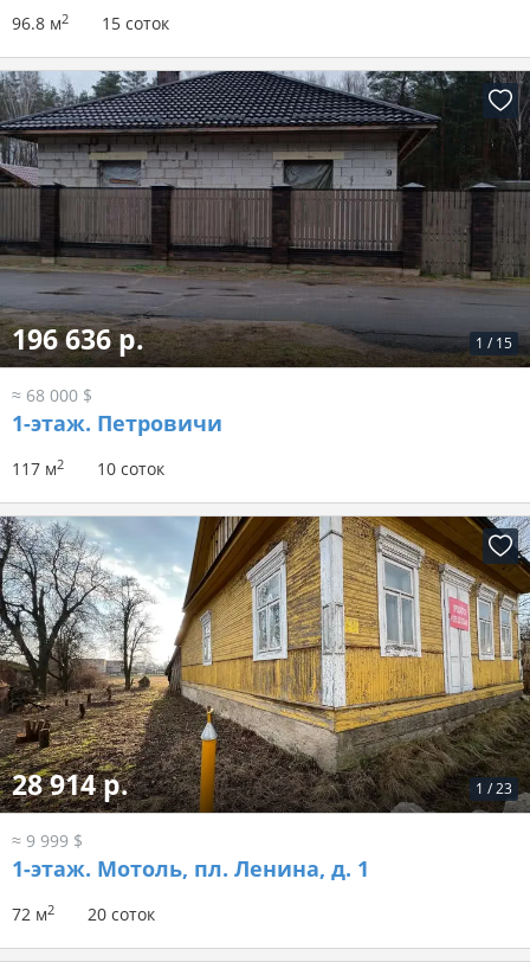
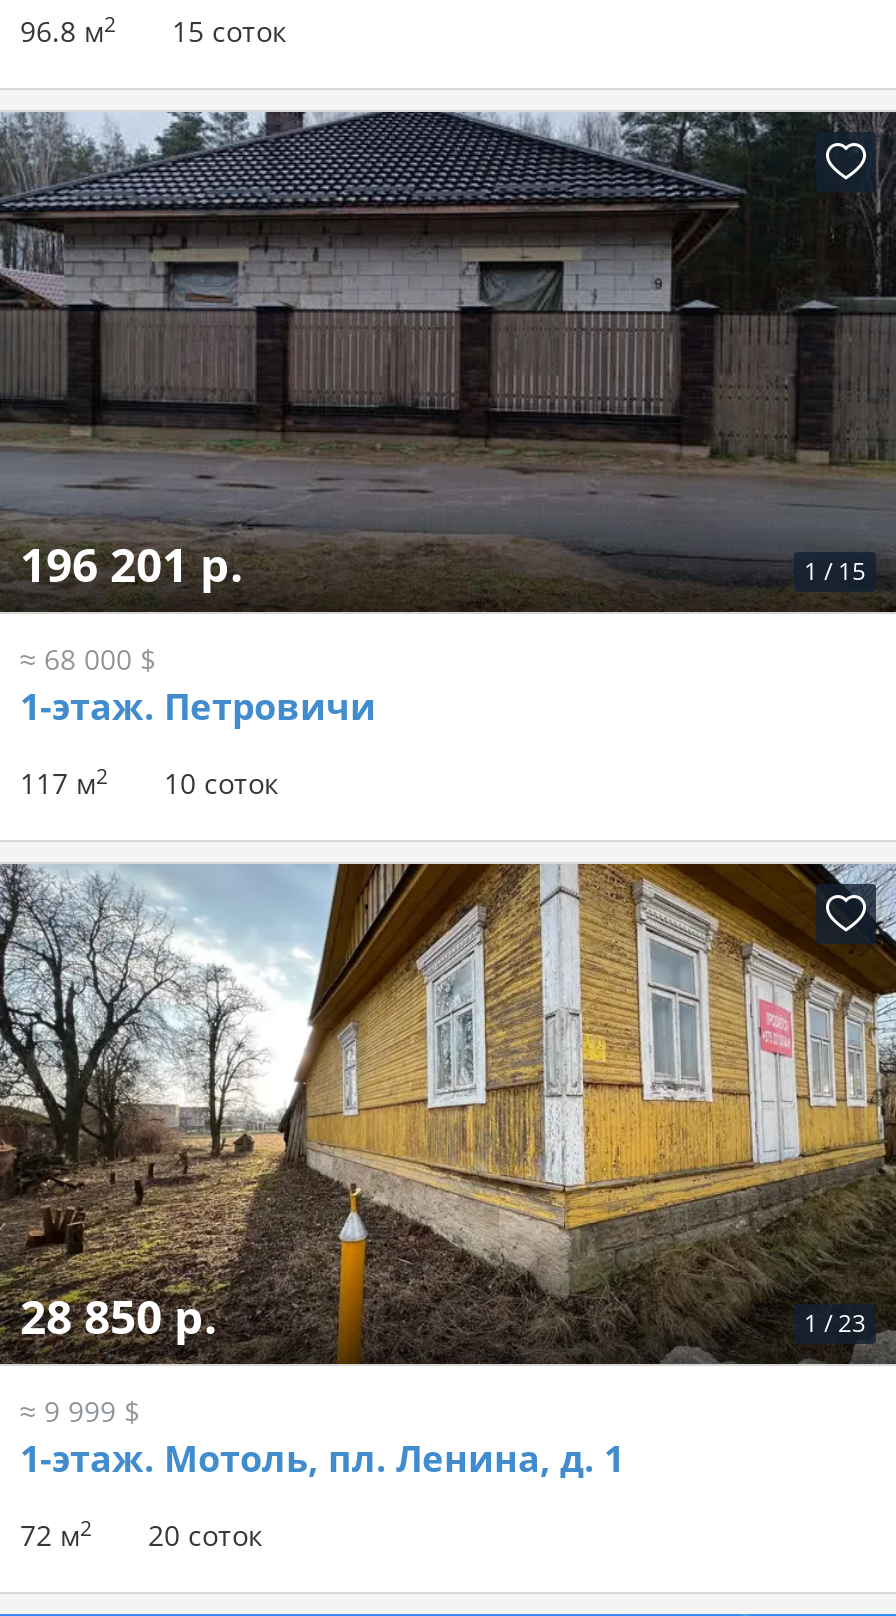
[12,320,144,358] 196 636 р. -> [20,532,244,596] 196 201 р.
[12,765,129,803] 28 914 р. -> [20,1284,218,1348] 28 850 р.

